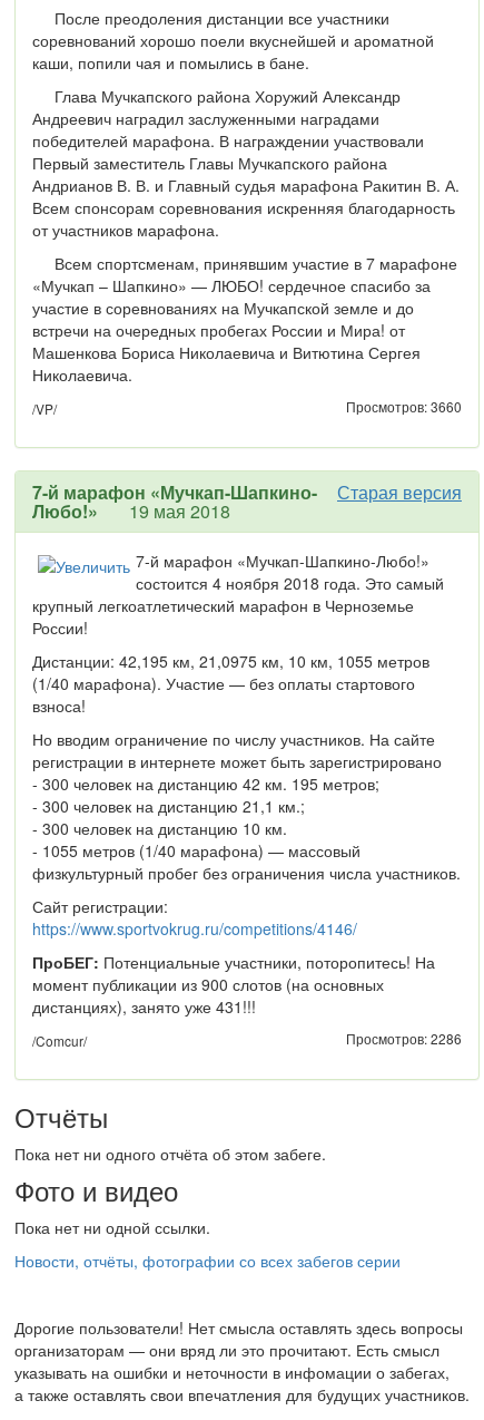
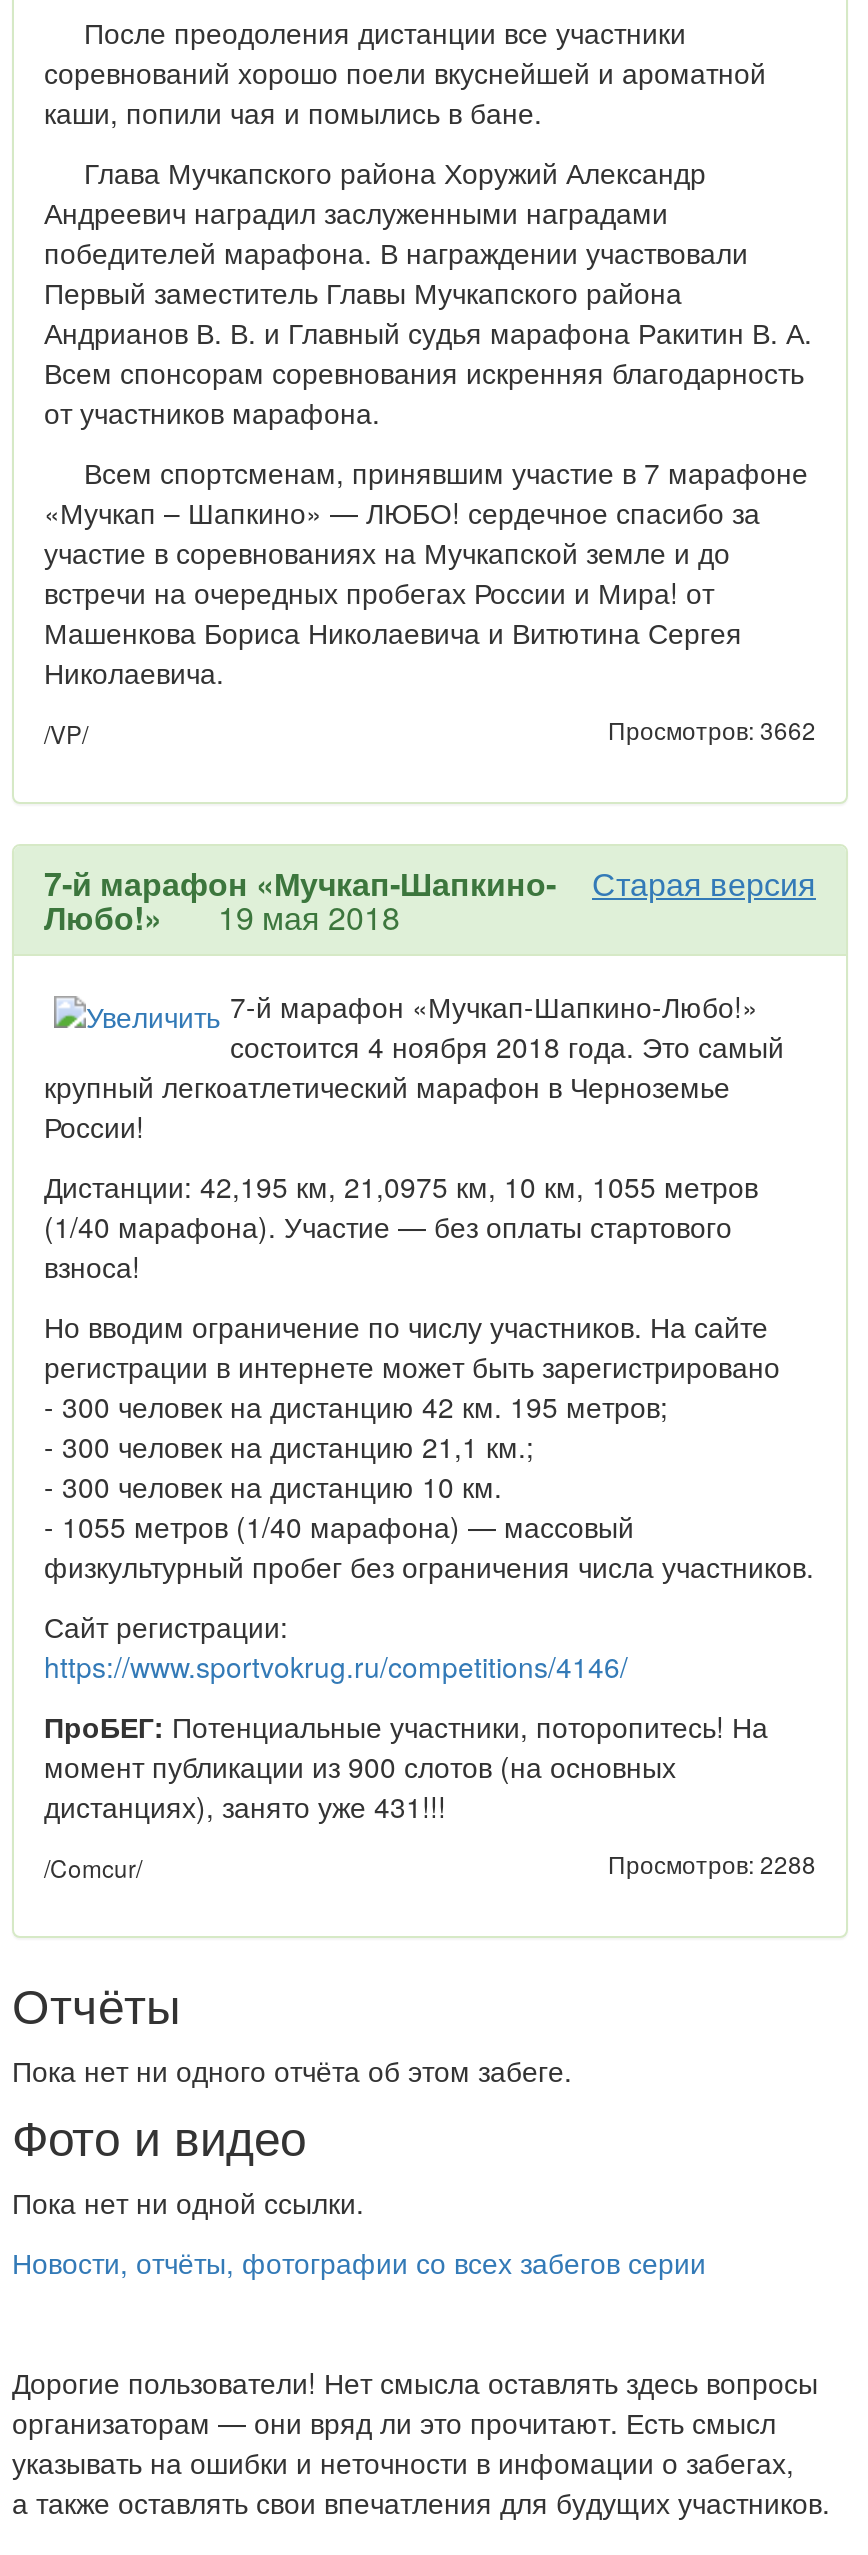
[346,397,462,416] Просмотров: 3660 -> [608,712,816,746] Просмотров: 3662
[346,1029,462,1048] Просмотров: 2286 -> [608,1846,816,1880] Просмотров: 2288

